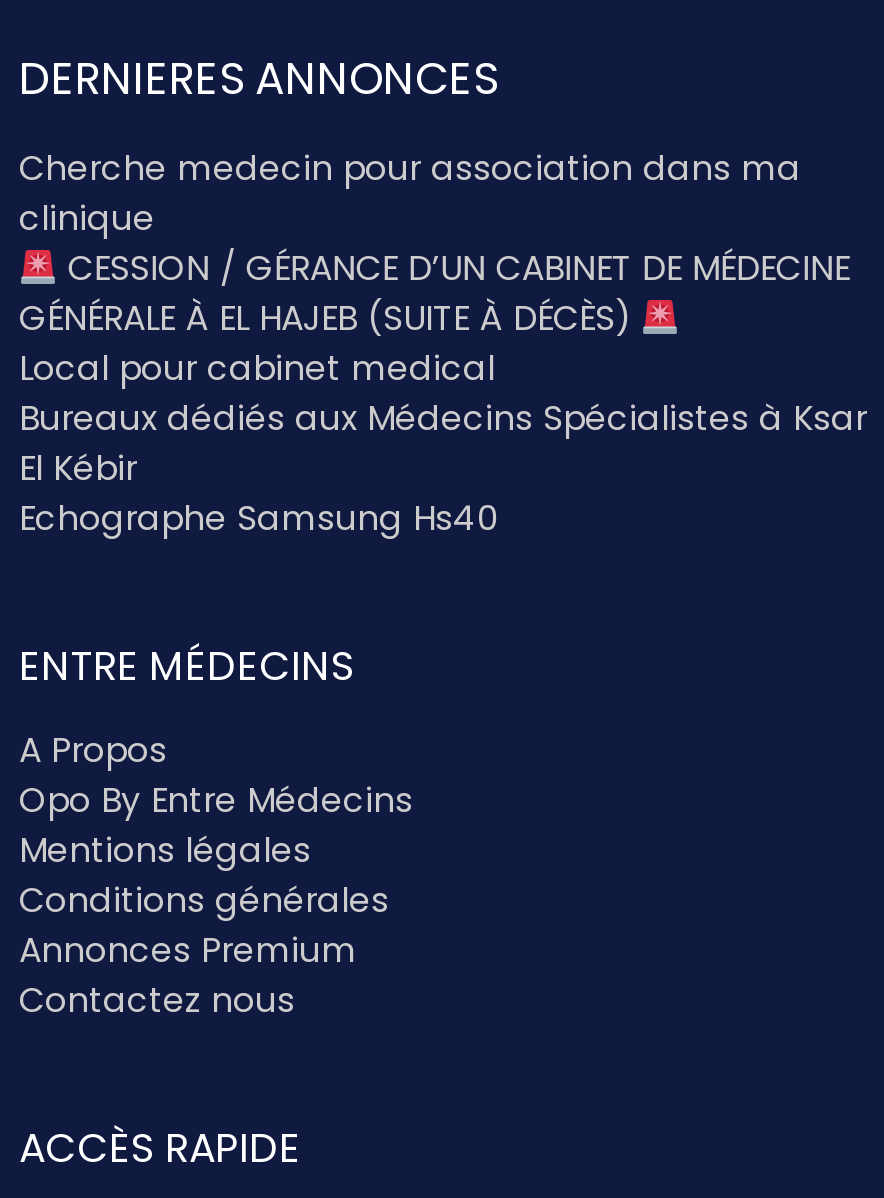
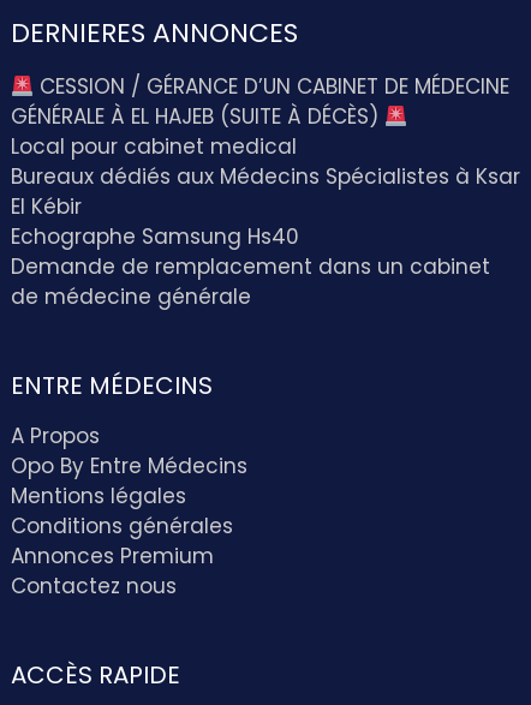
[19,145,801,243] Cherche medecin pour association dans ma | clinique -> none
moved [19,245,867,543] -> [11,72,520,251]: CESSION / GÉRANCE D’UN CABINET DE MÉDECINE | GÉNÉRALE À EL HAJEB (SUITE À DÉCÈS) | Local pour cabinet medical | Bureaux dédiés aux Médecins Spécialistes à Ksar | El Kébir | Echographe Samsung Hs40
none -> [11,253,490,311] Demande de remplacement dans un cabinet | de médecine générale

